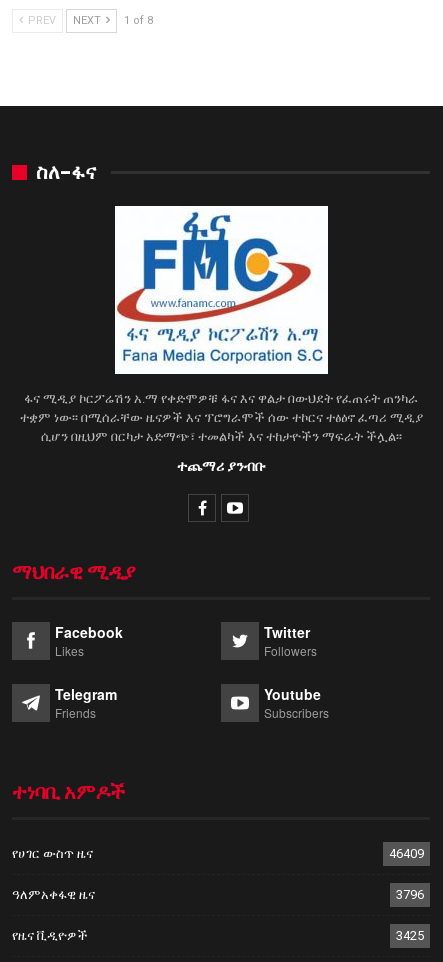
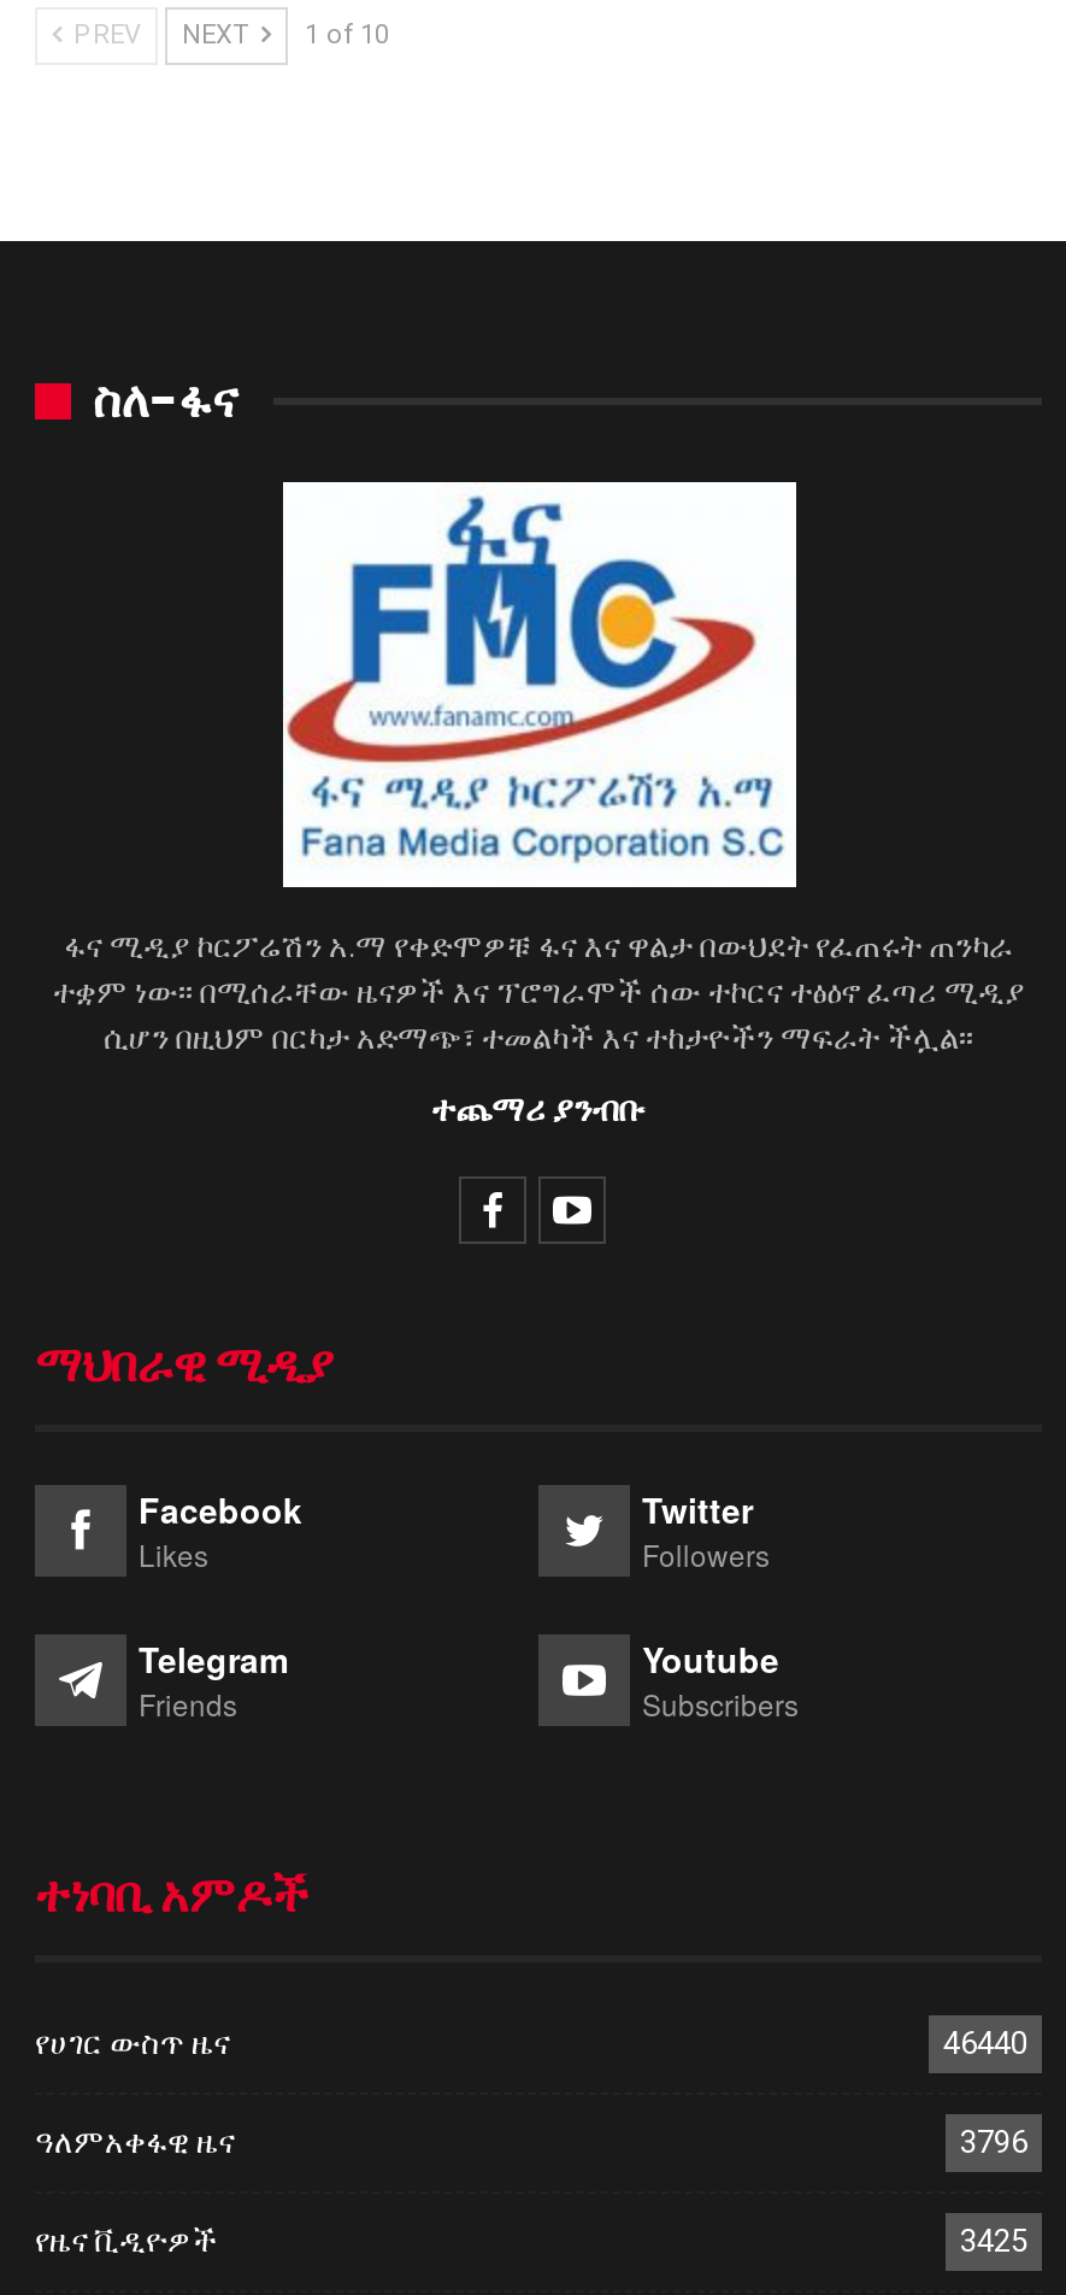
[25,14,153,27] PREV NEXT 1 of 8 -> [66,19,389,50] PREV NEXT 1 of 10
[389,846,424,861] 46409 -> [943,2024,1027,2060] 46440

